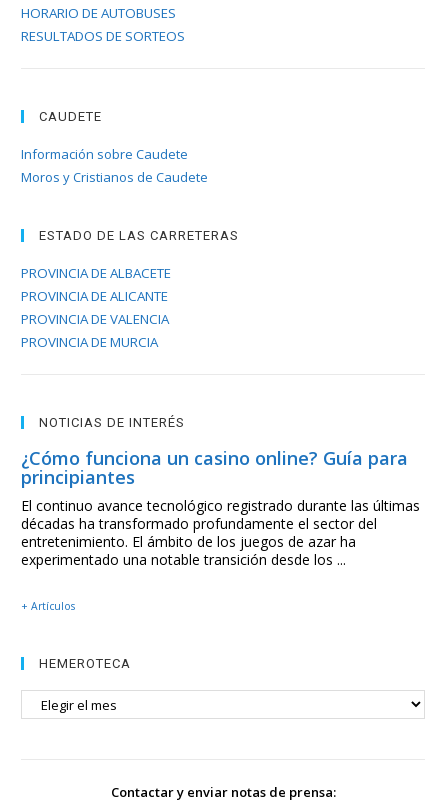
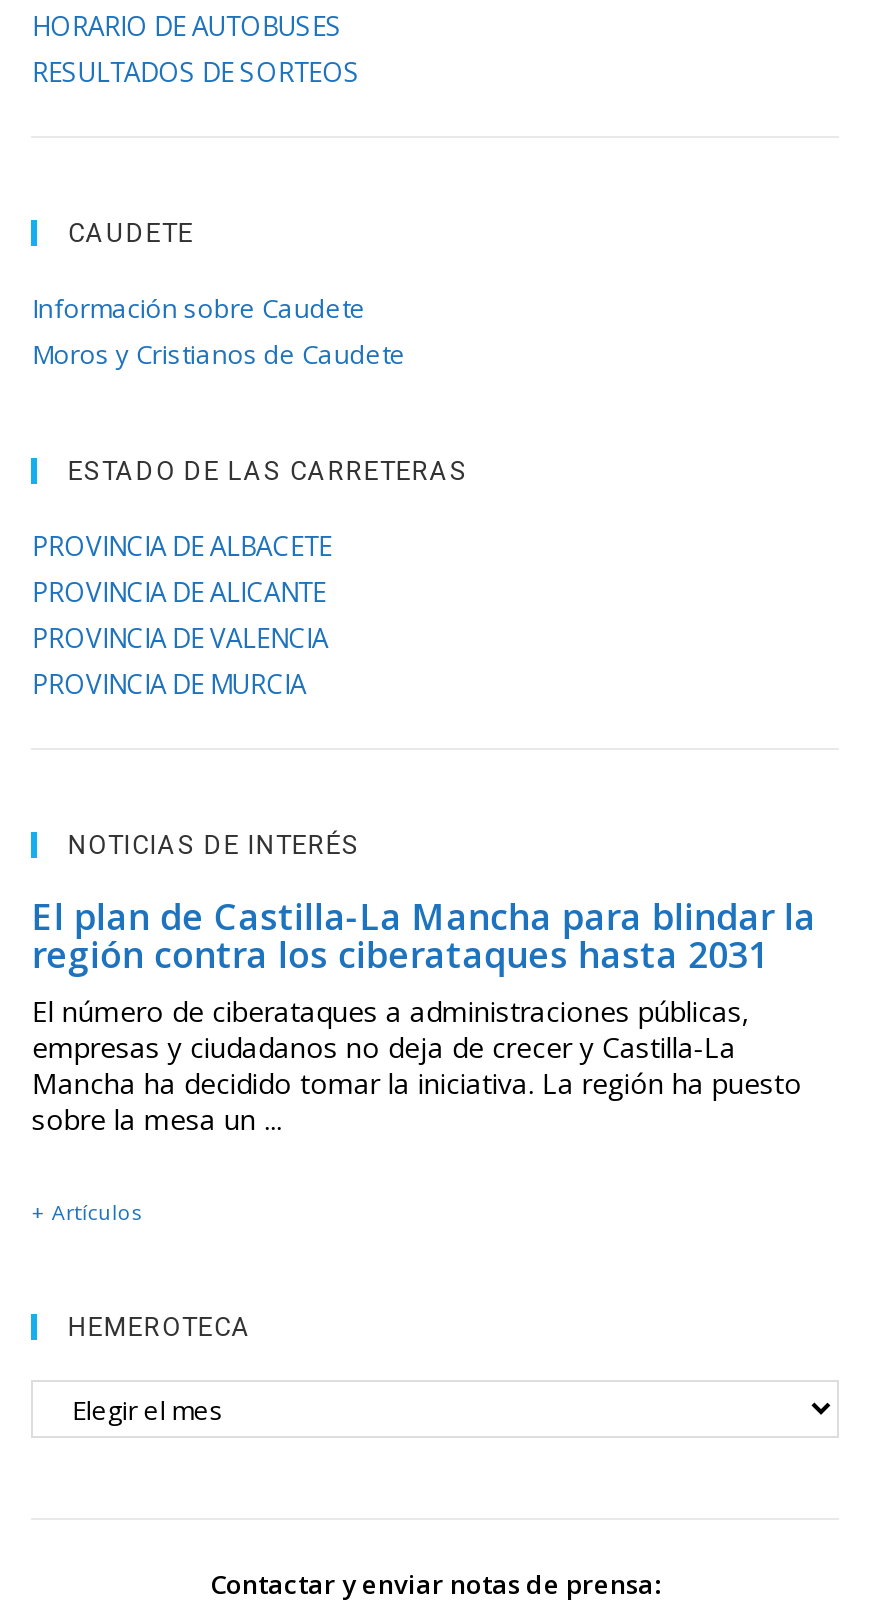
[21,446,420,569] ¿Cómo funciona un casino online? Guía para | principiantes | El continuo avance tecnológico registrado durante las últimas | décadas ha transformado profundamente el sector del | entretenimiento. El ámbito de los juegos de azar ha | experimentado una notable transición desde los ... -> [32,892,816,1138] El plan de Castilla-La Mancha para blindar la | región contra los ciberataques hasta 2031 | El número de ciberataques a administraciones públicas, | empresas y ciudadanos no deja de crecer y Castilla-La | Mancha ha decidido tomar la iniciativa. La región ha puesto | sobre la mesa un ...

